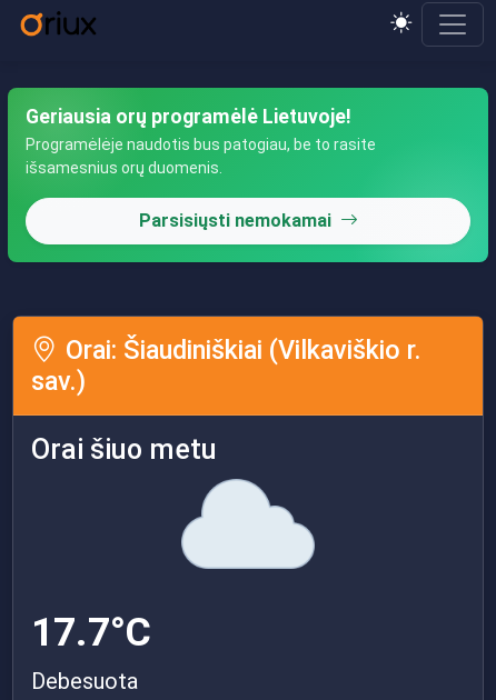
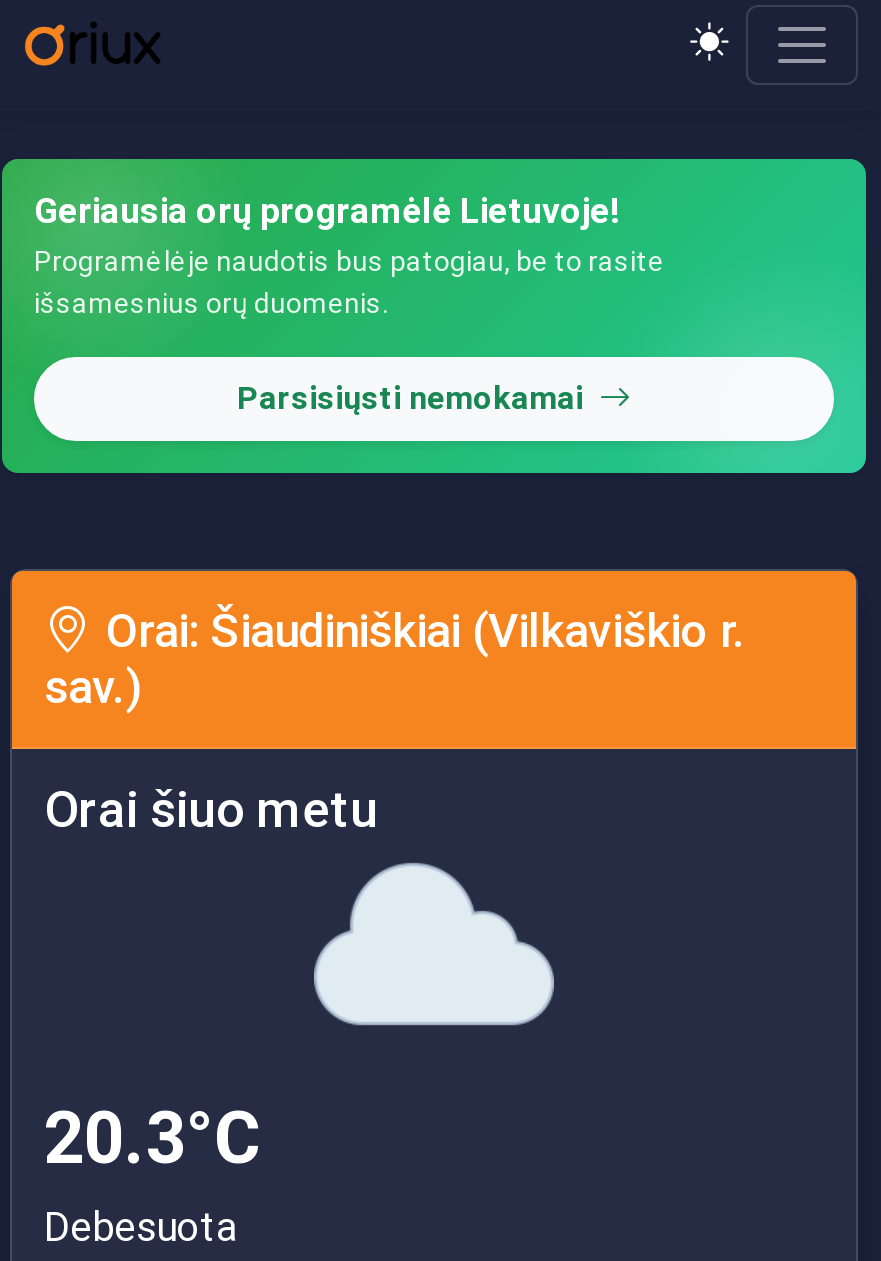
[31,609,151,656] 17.7°C -> [44,1097,260,1181] 20.3°C

